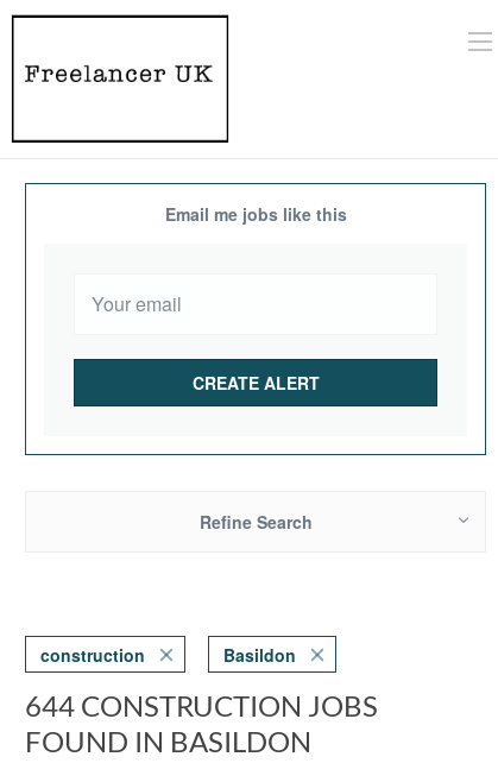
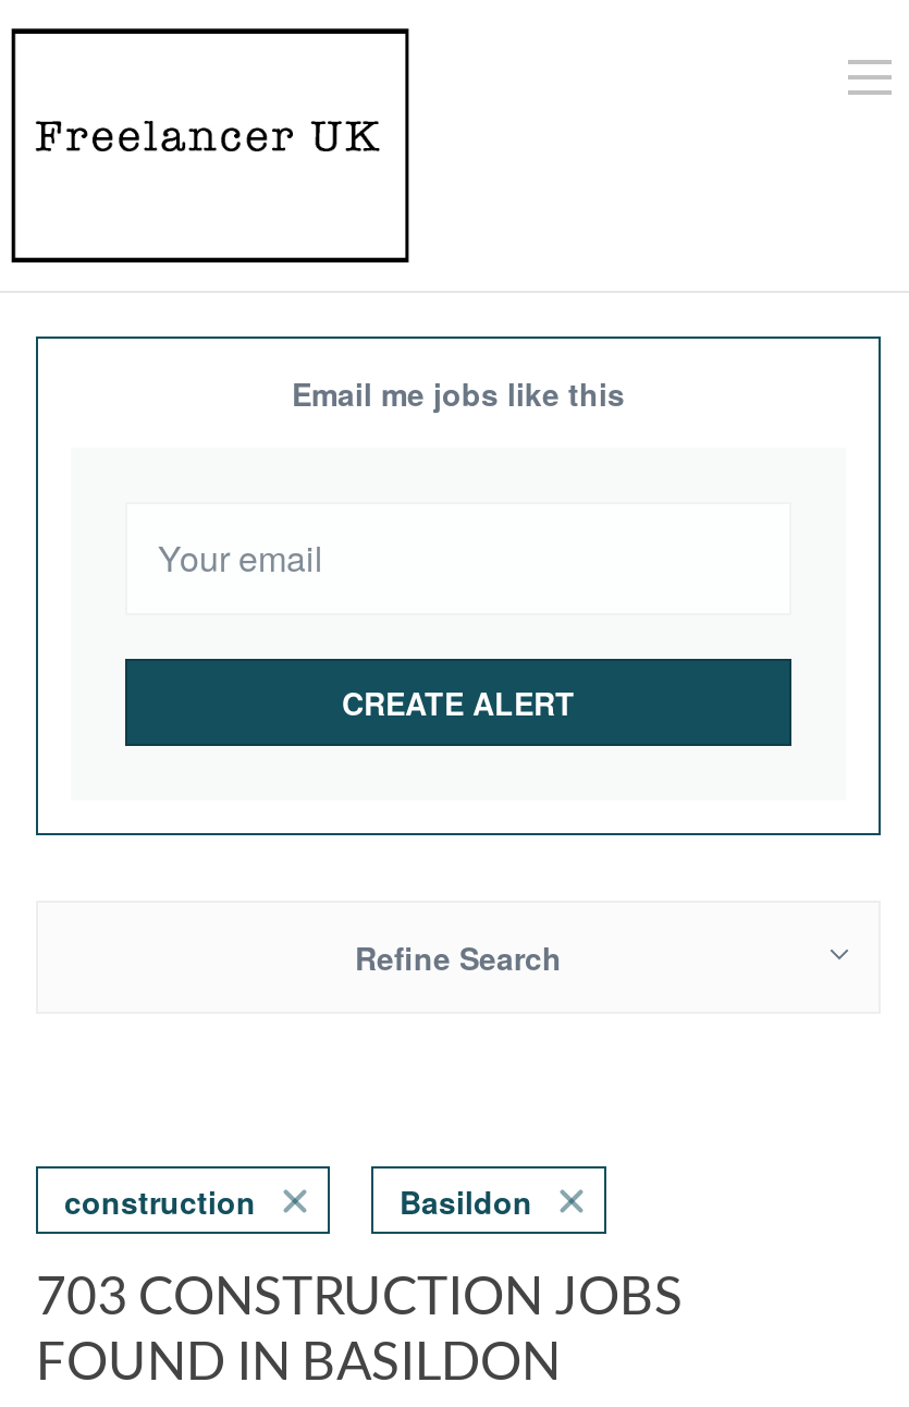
[25,688,378,723] 644 CONSTRUCTION JOBS -> [36,1262,683,1325] 703 CONSTRUCTION JOBS

